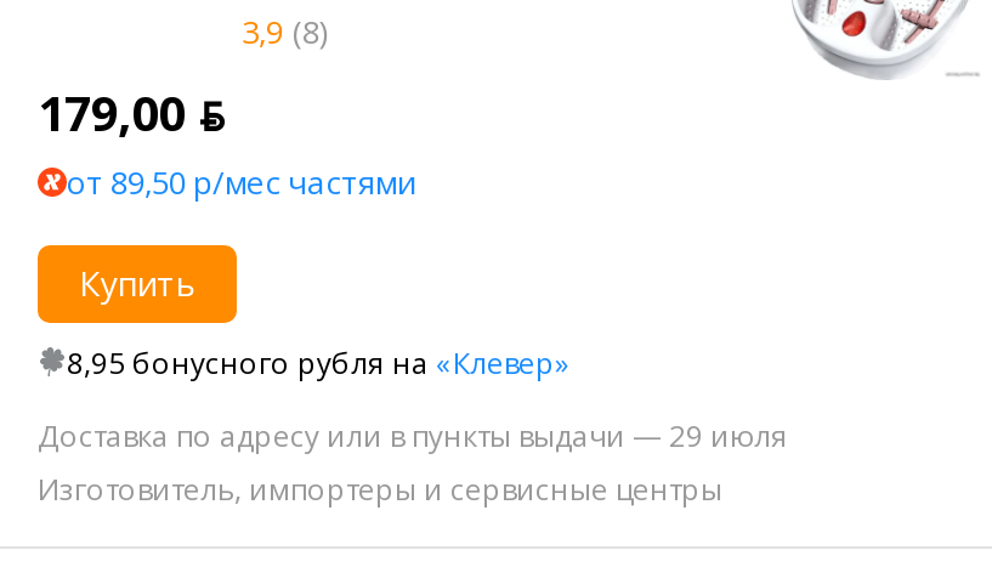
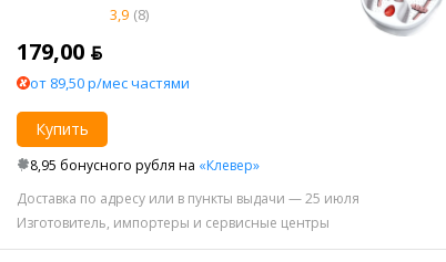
[38,415,788,457] Доставка по адресу или в пункты выдачи — 29 июля -> [17,189,359,208] Доставка по адресу или в пункты выдачи — 25 июля

